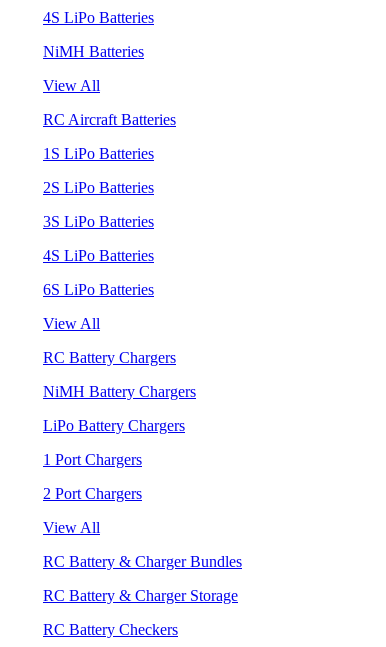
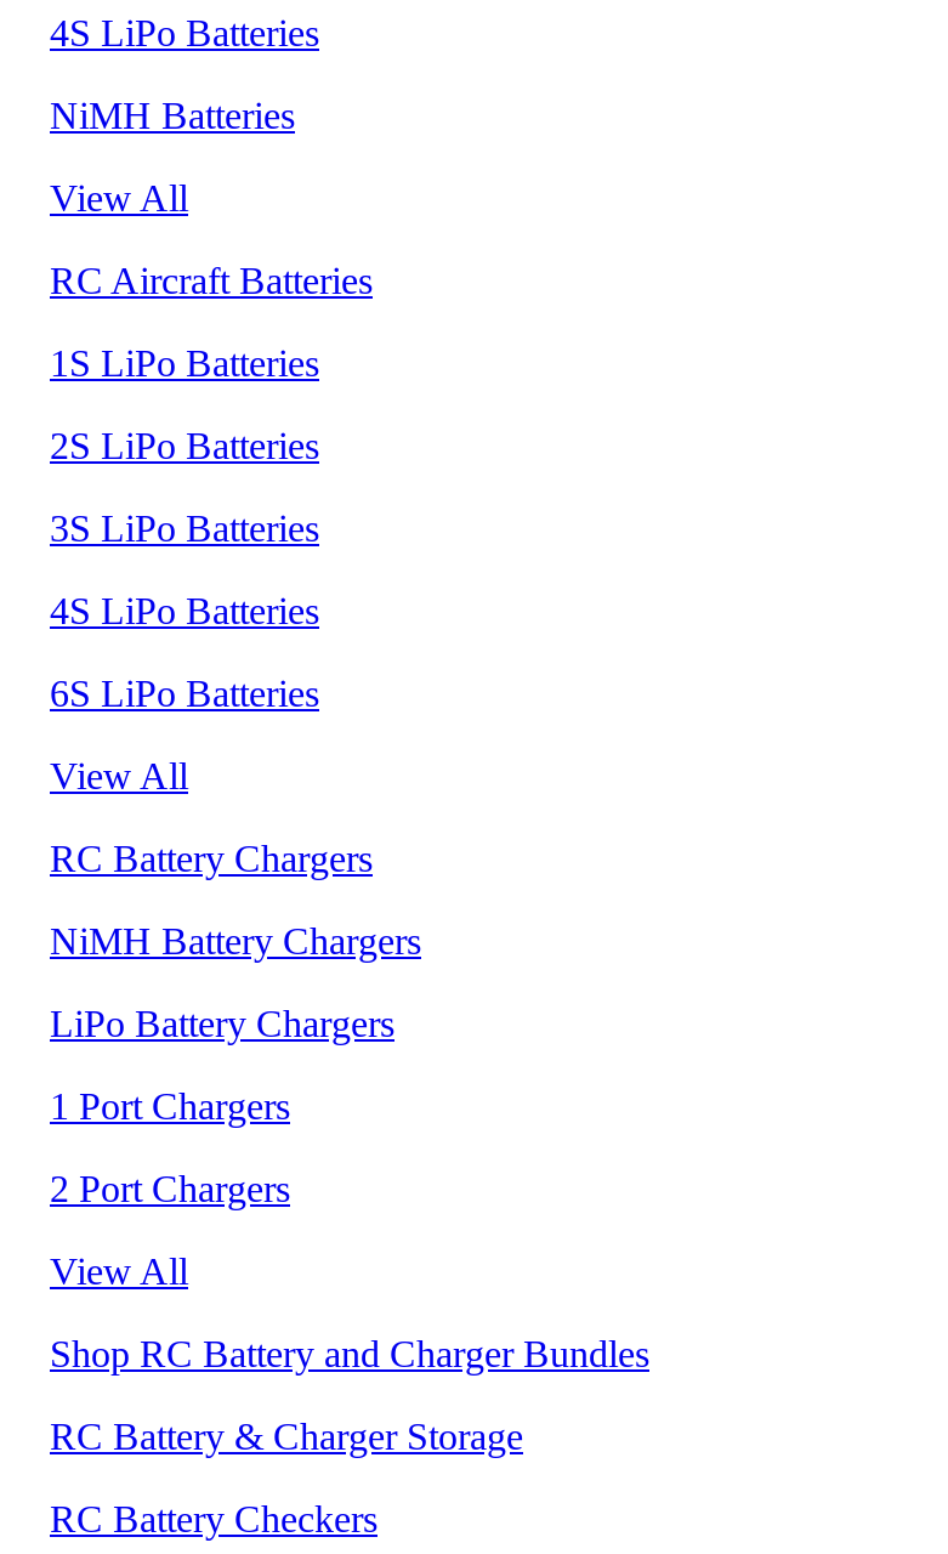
[43,553,242,570] RC Battery & Charger Bundles -> [50,1333,649,1374] Shop RC Battery and Charger Bundles

